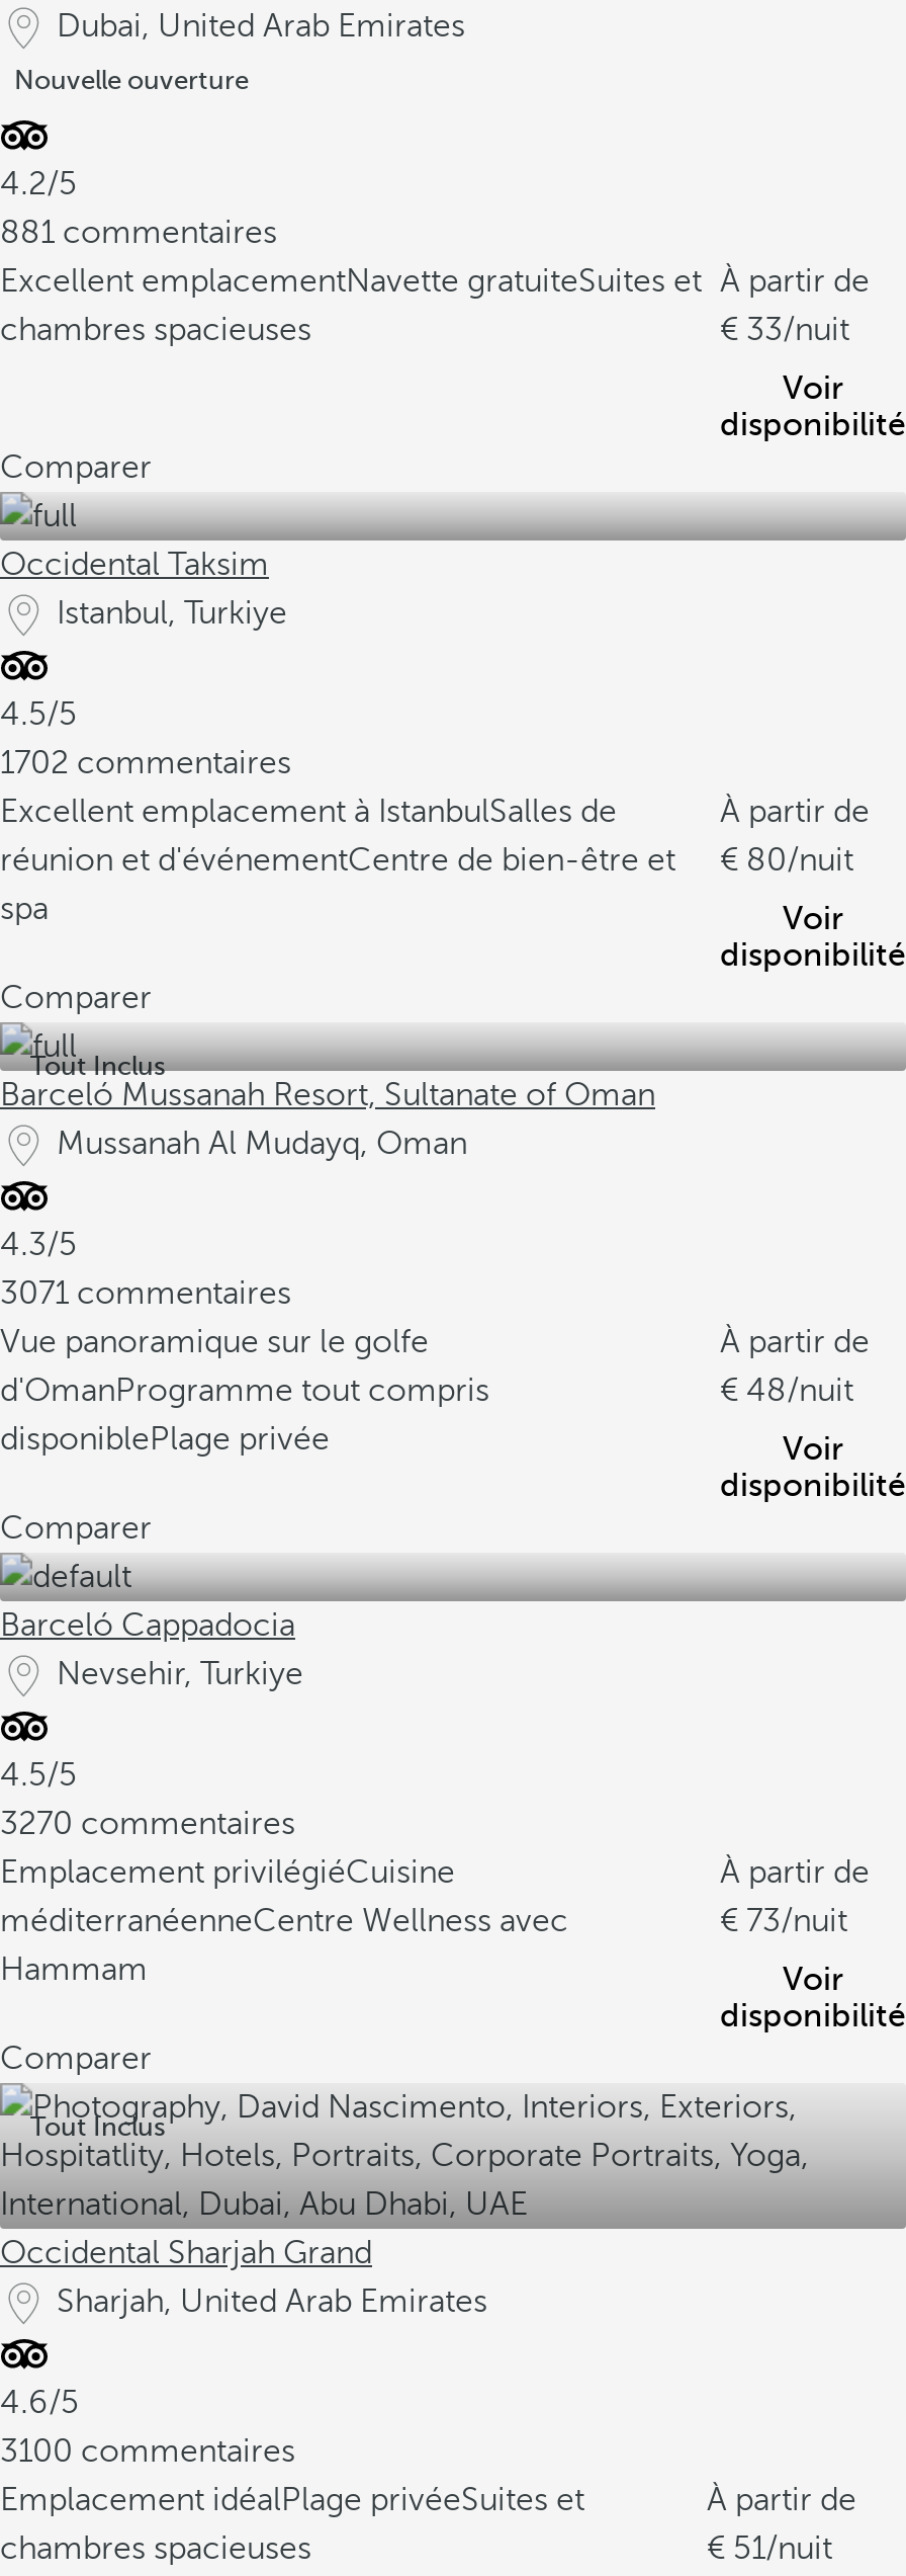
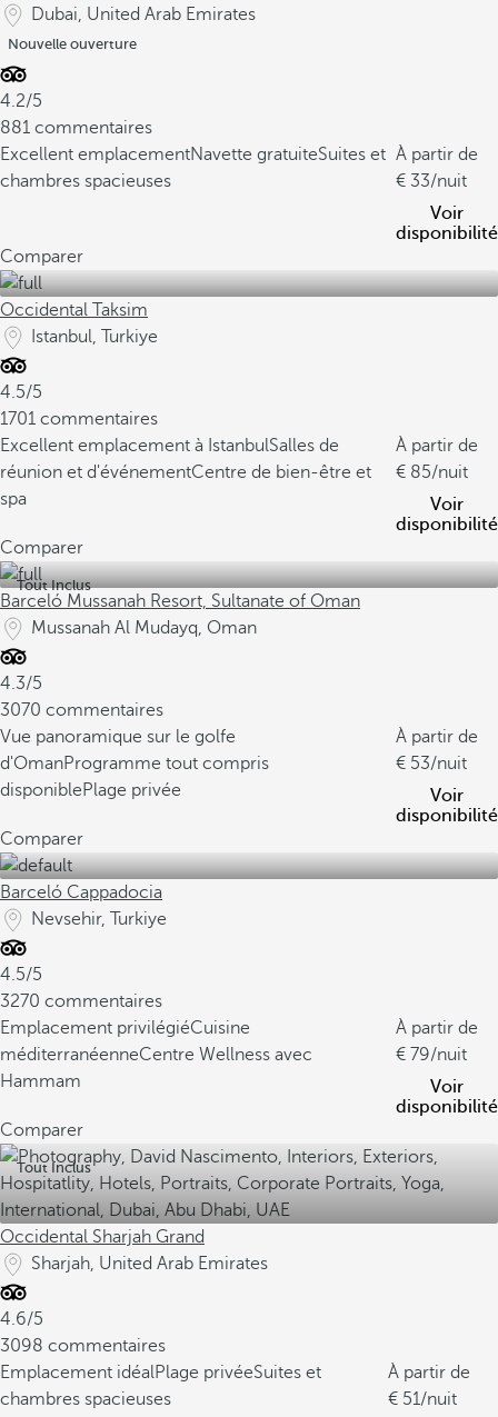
[0,745,291,781] 1702 commentaires -> [0,409,158,429] 1701 commentaires
[0,842,853,879] réunion et d'événementCentre de bien-être et 80/nuit -> [0,462,468,482] réunion et d'événementCentre de bien-être et 85/nuit
[0,1275,291,1312] 3071 commentaires -> [0,700,163,720] 3070 commentaires
[746,1373,853,1409] 48/nuit -> [410,754,467,774] 53/nuit
[746,1903,847,1939] 73/nuit -> [410,1045,467,1065] 79/nuit
[0,2433,295,2470] 3100 commentaires -> [0,1336,166,1356] 3098 commentaires

